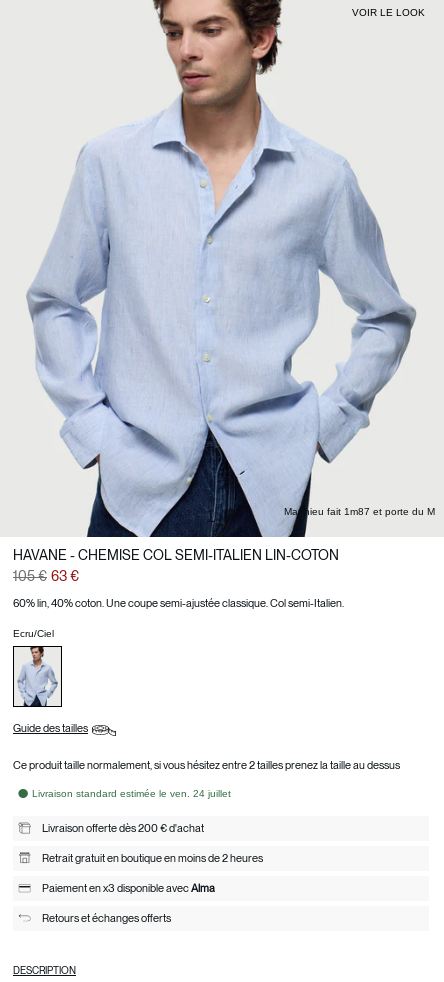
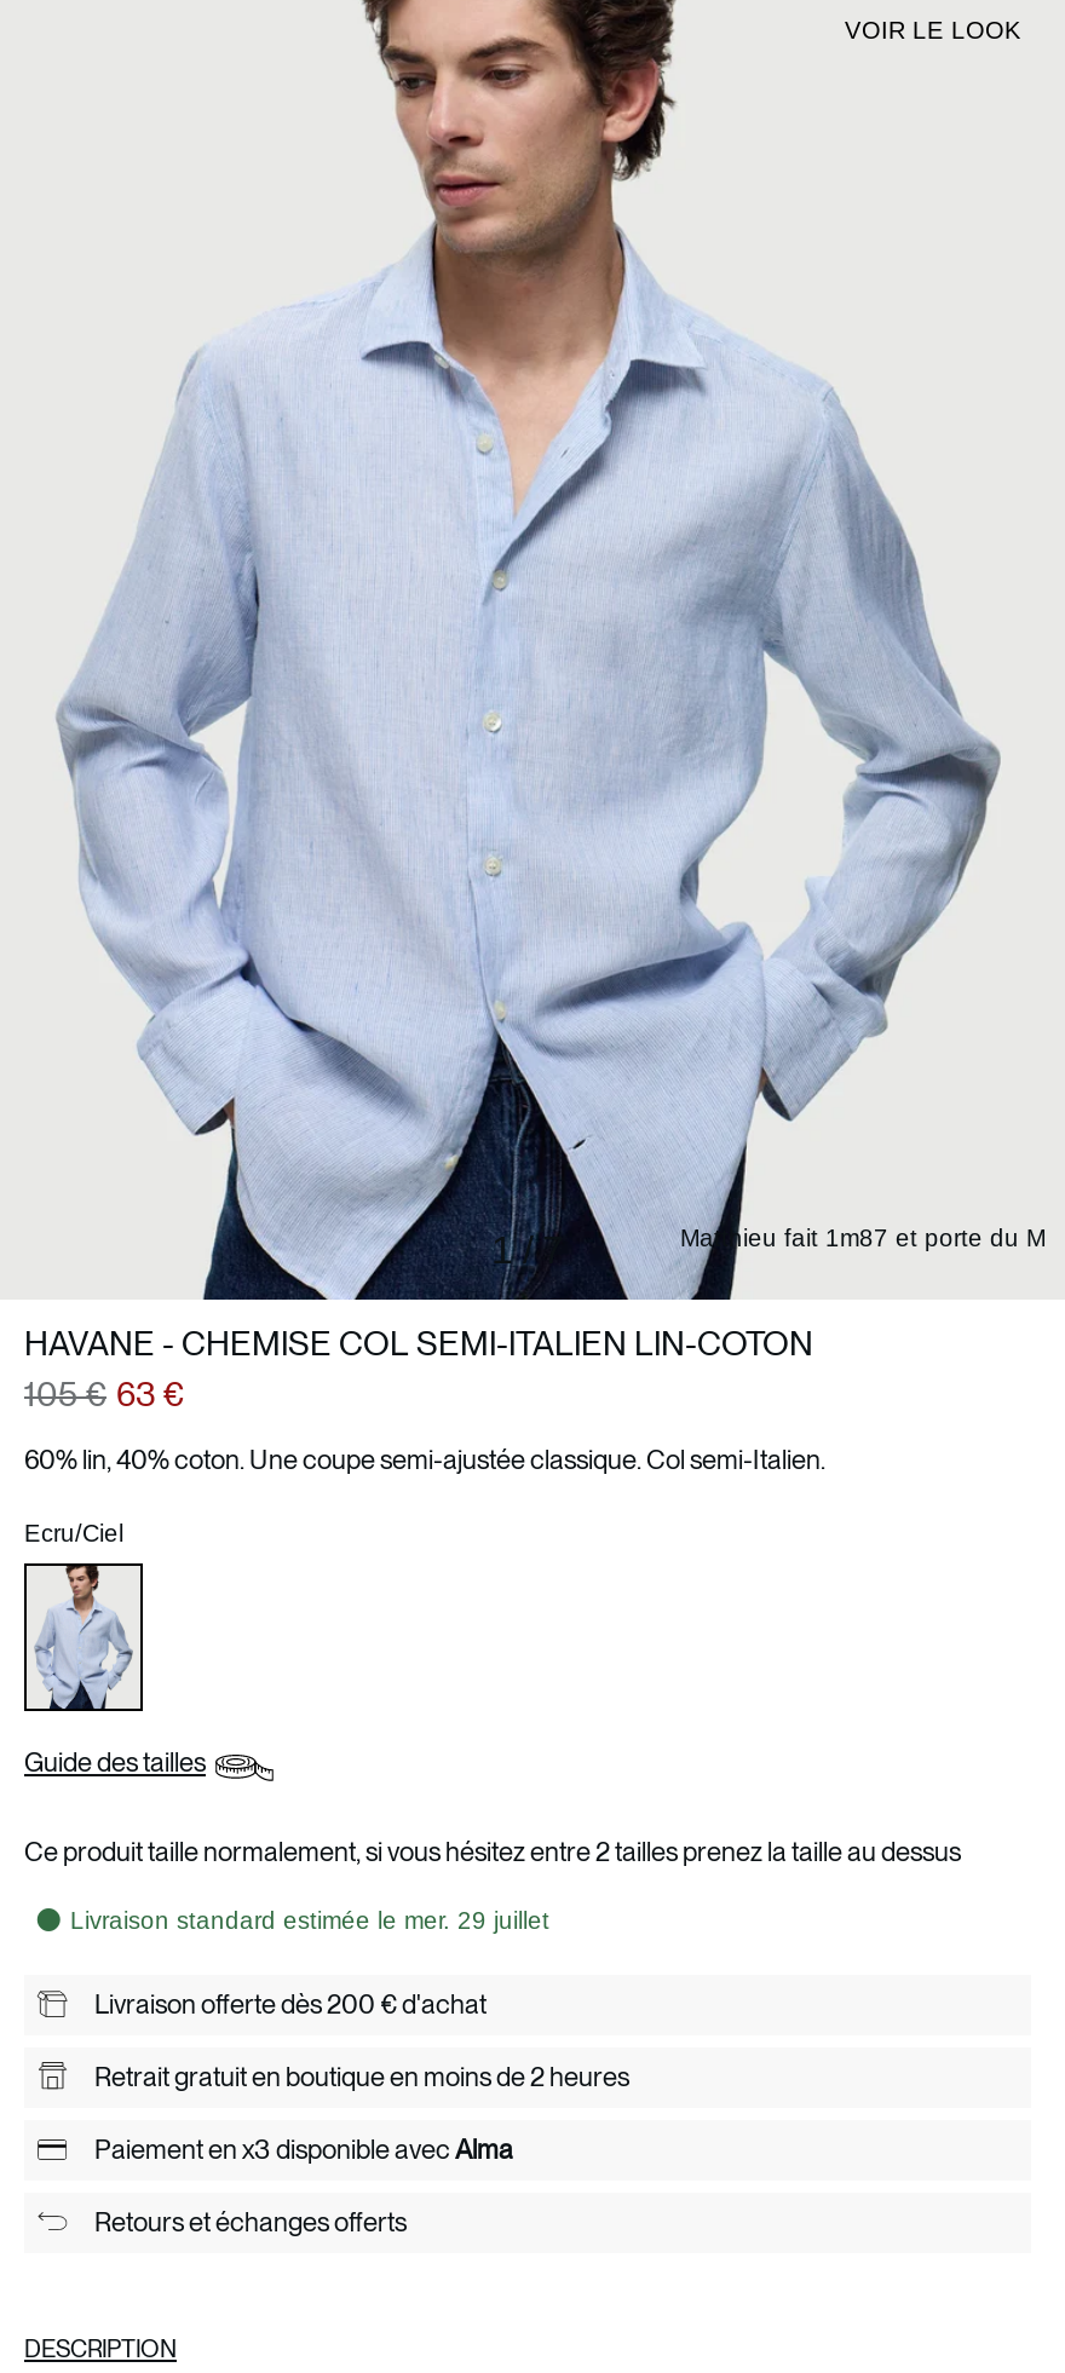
[32,788,231,799] Livraison standard estimée le ven. 24 juillet -> [70,1907,549,1933] Livraison standard estimée le mer. 29 juillet

